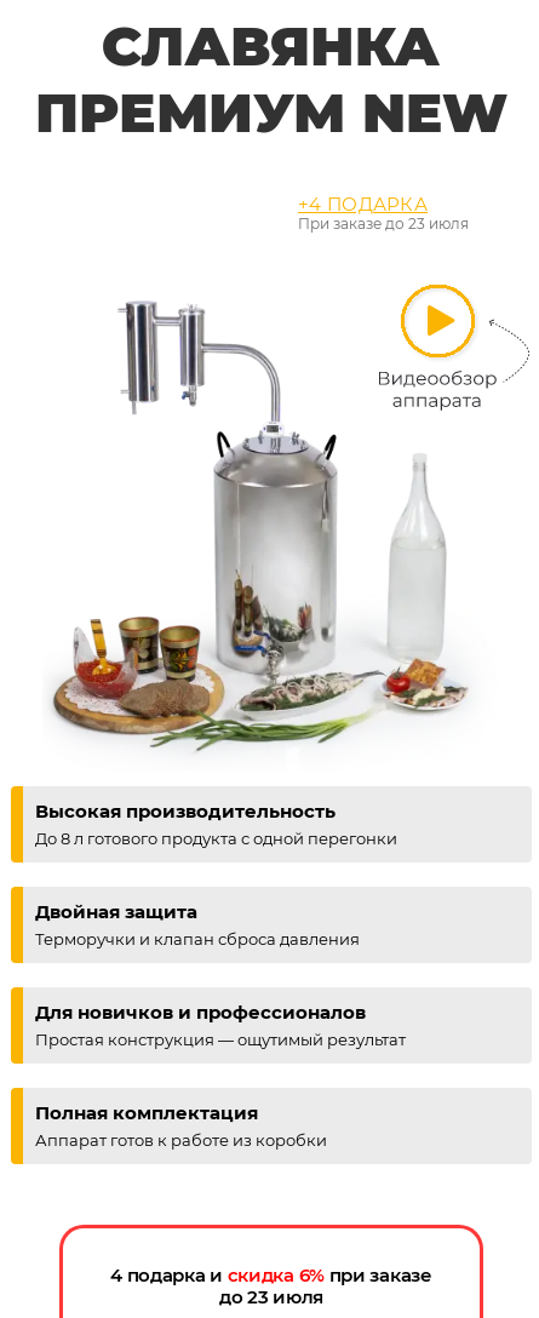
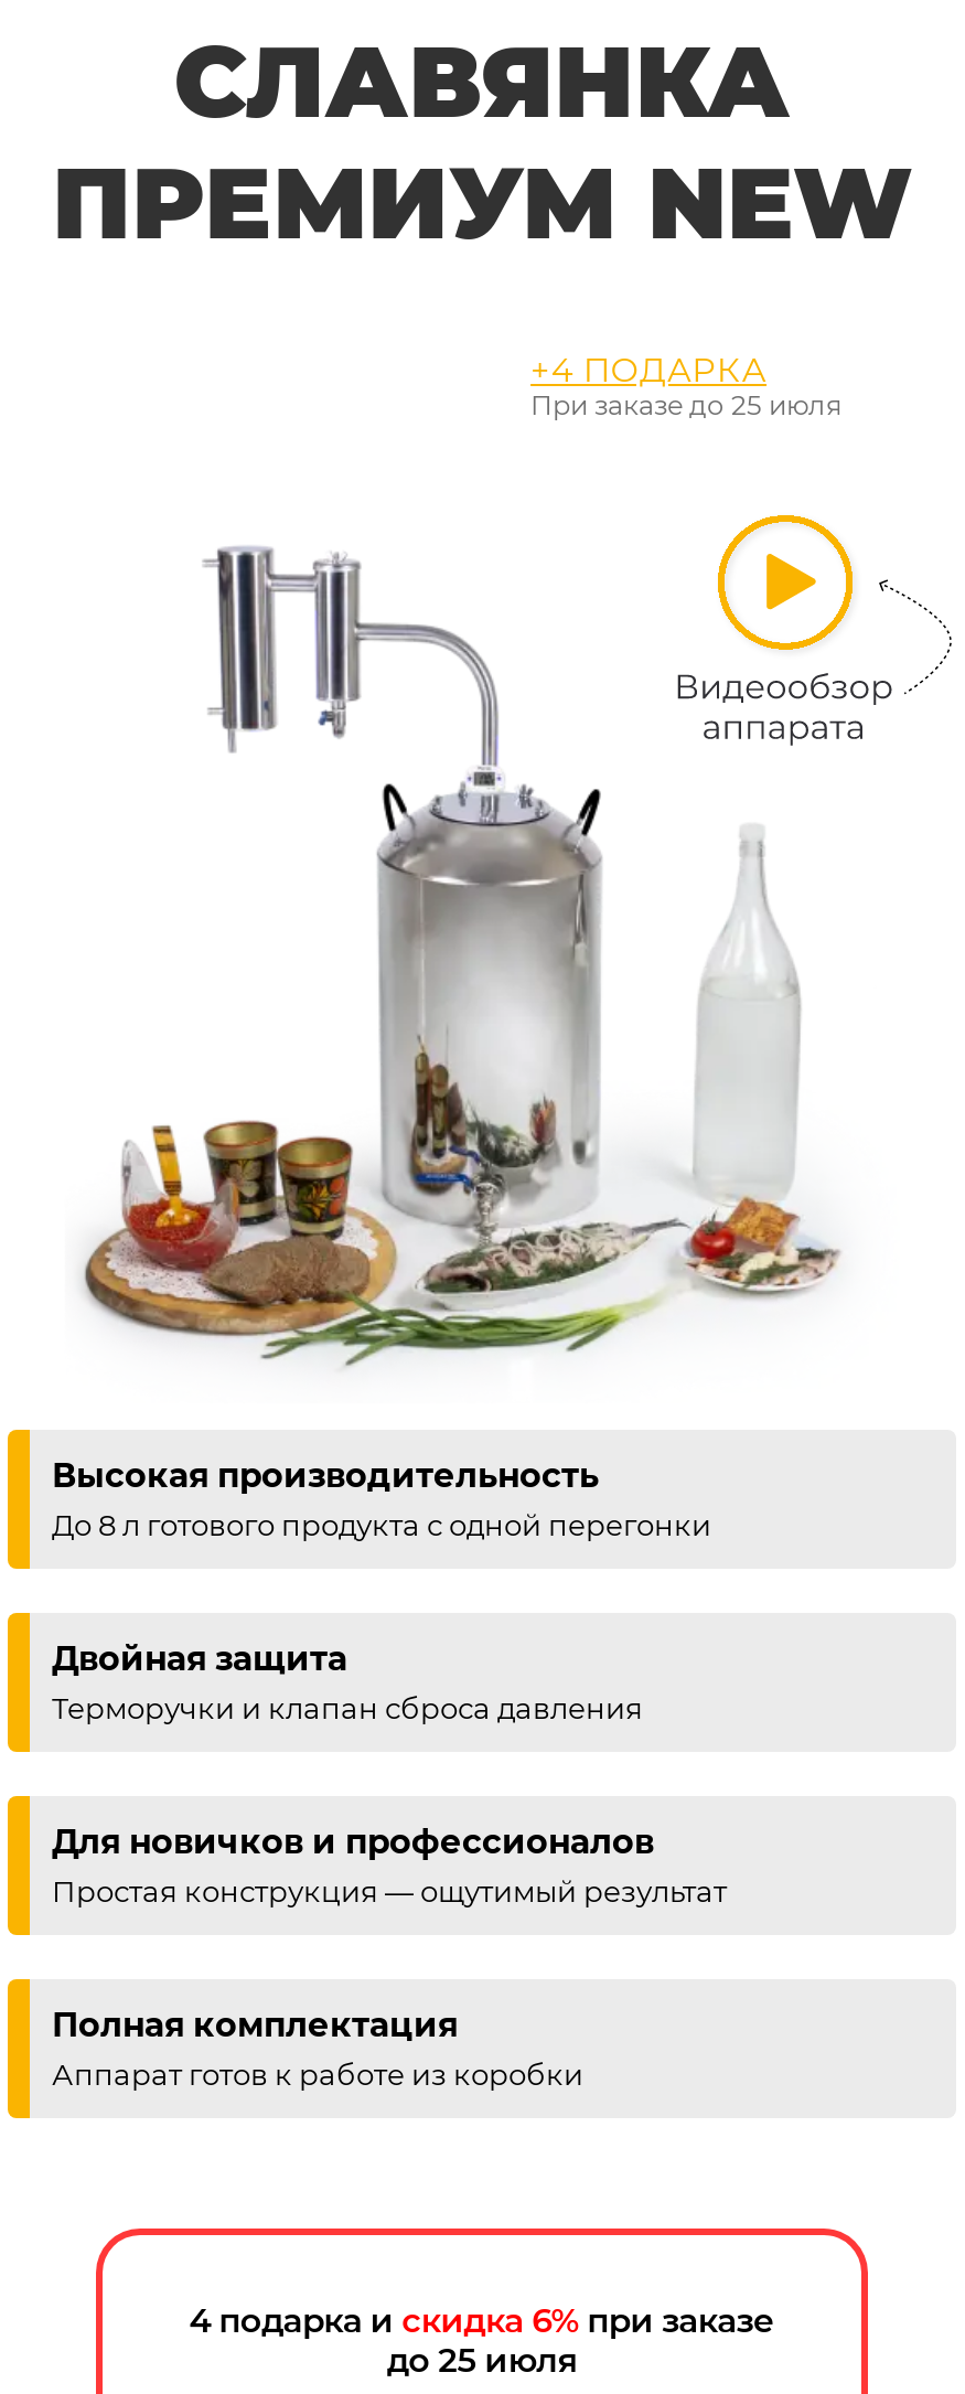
[298,214,469,233] При заказе до 23 июля -> [530,388,841,421] При заказе до 25 июля

